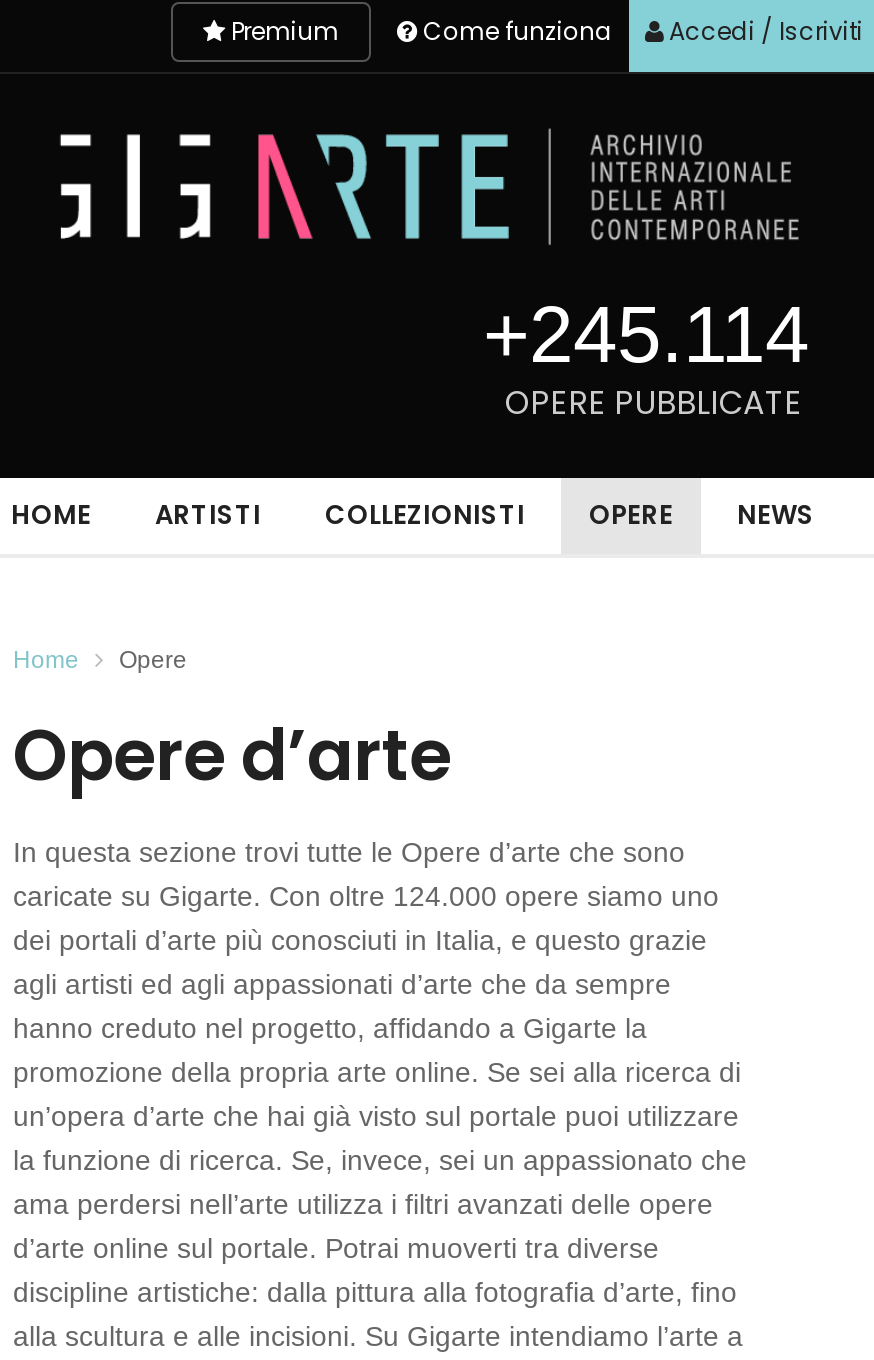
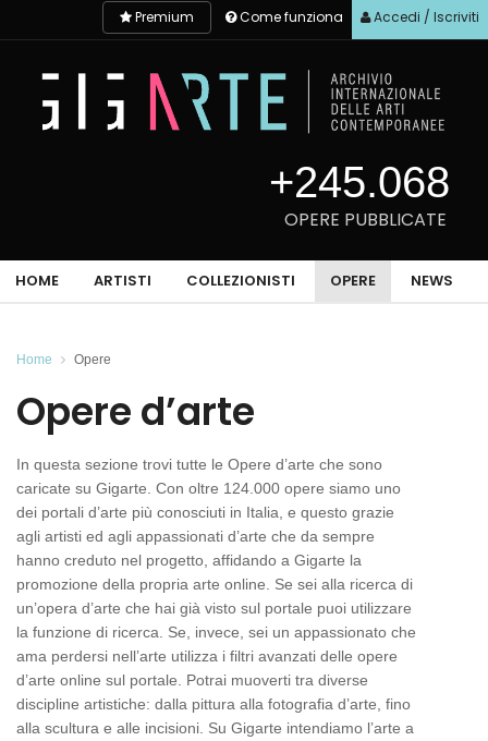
[483,290,809,378] +245.114 -> [269,158,450,206] +245.068

